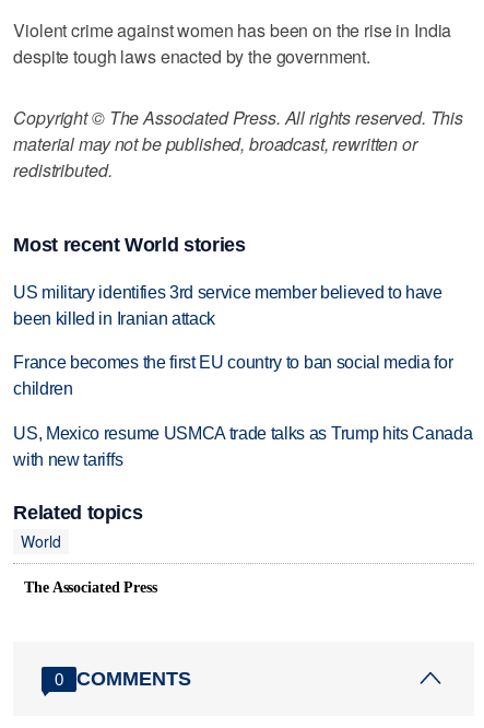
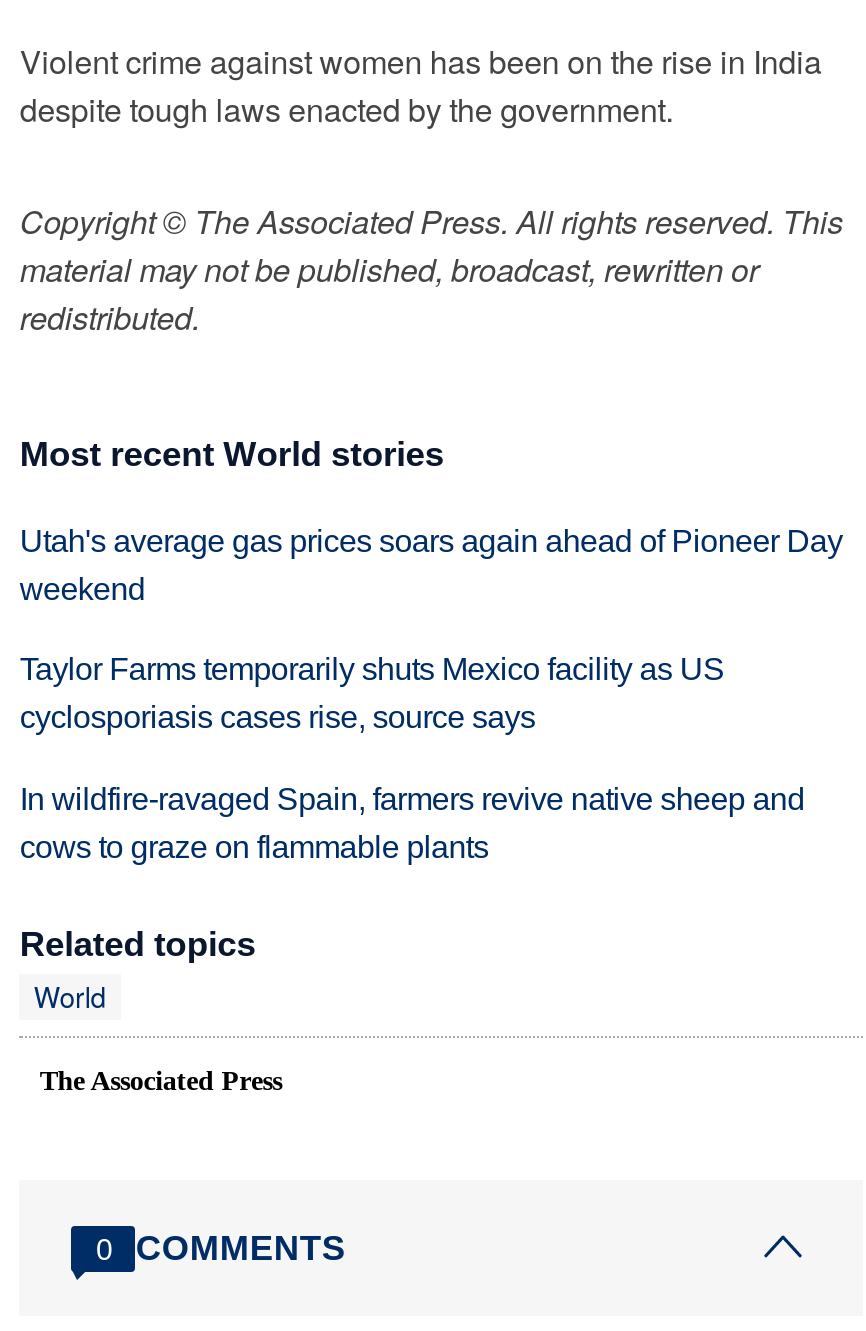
[13,283,442,327] US military identifies 3rd service member believed to have | been killed in Iranian attack -> [20,523,843,605] Utah's average gas prices soars again ahead of Pioneer Day | weekend
[13,354,453,398] France becomes the first EU country to ban social media for | children -> [20,653,724,735] Taylor Farms temporarily shuts Mexico facility as US | cyclosporiasis cases rise, source says
[13,424,472,469] US, Mexico resume USMCA trade talks as Trump hits Canada | with new tariffs -> [20,782,805,864] In wildfire-ravaged Spain, farmers revive native sheep and | cows to graze on flammable plants

